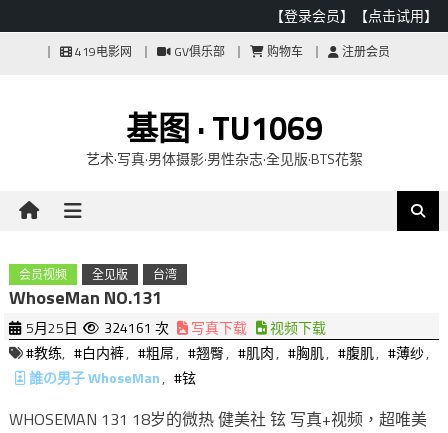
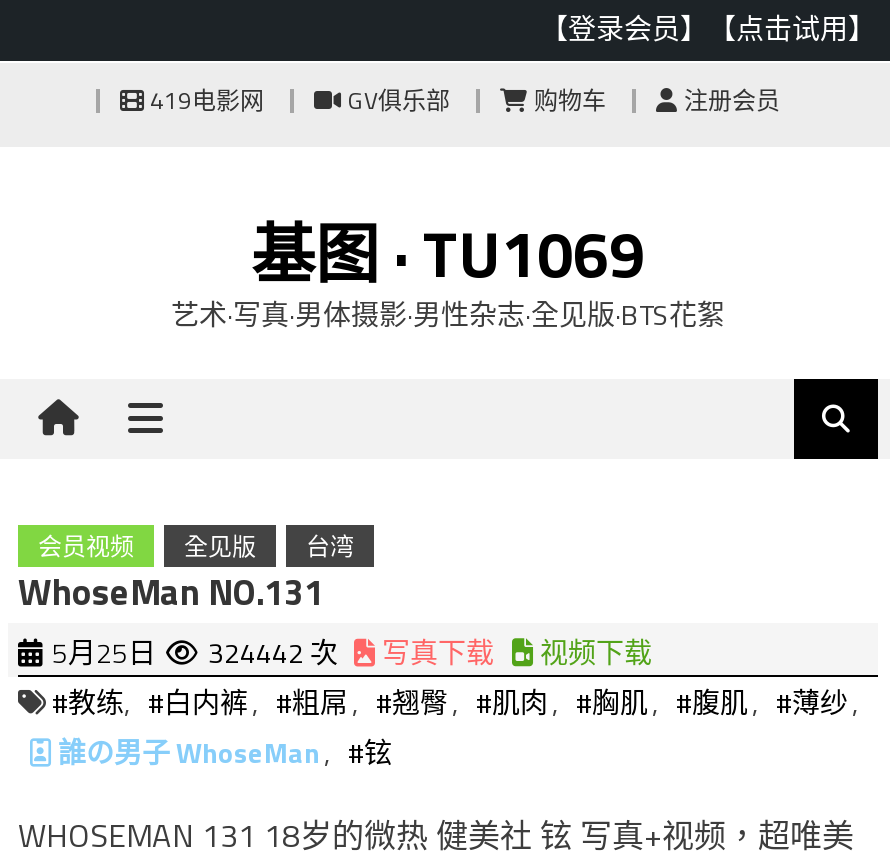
[26,317,326,338] 5月25日 324161 次 写真下载 视频下载 -> [52,631,652,673] 5月25日 324442 次 写真下载 视频下载

